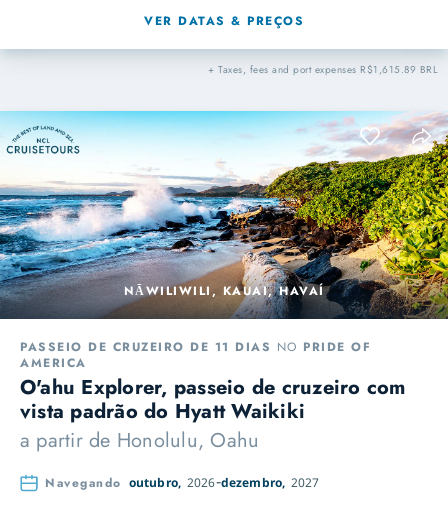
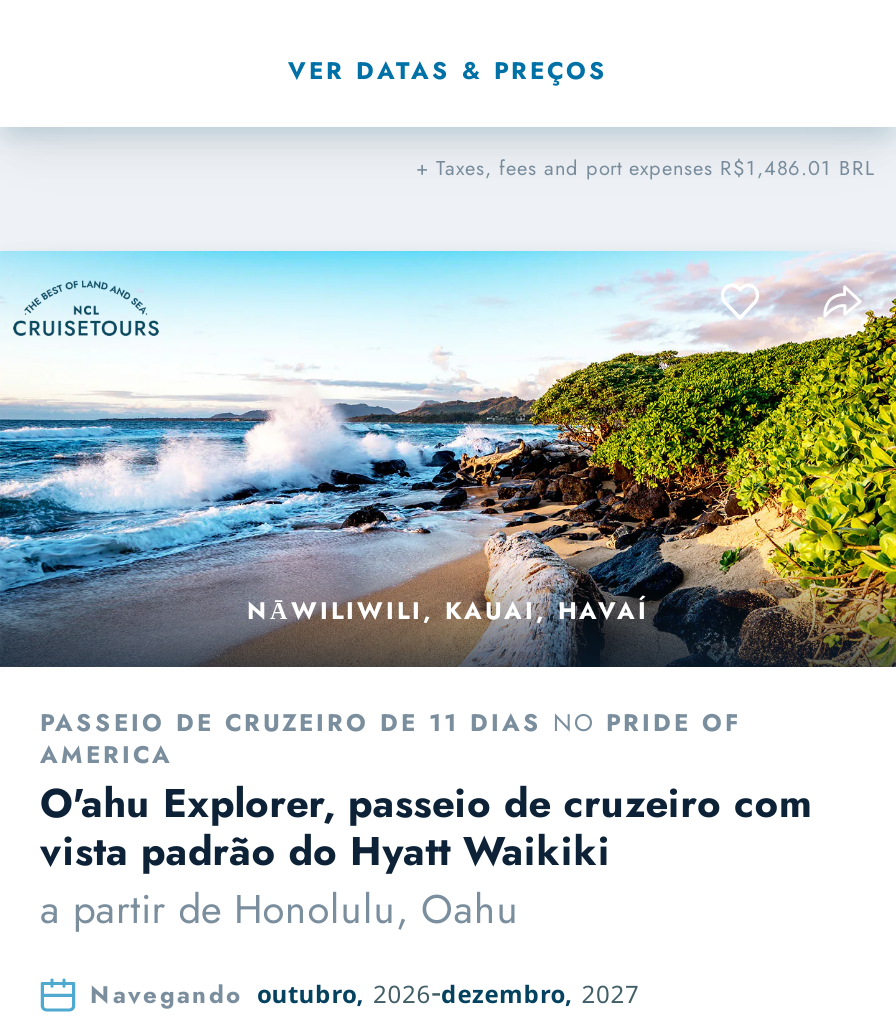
[208,62,438,77] + Taxes, fees and port expenses R$1,615.89 BRL -> [416,153,876,183] + Taxes, fees and port expenses R$1,486.01 BRL

